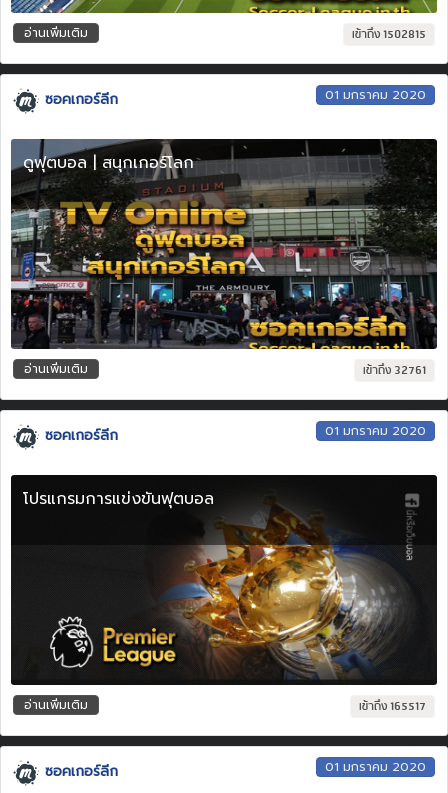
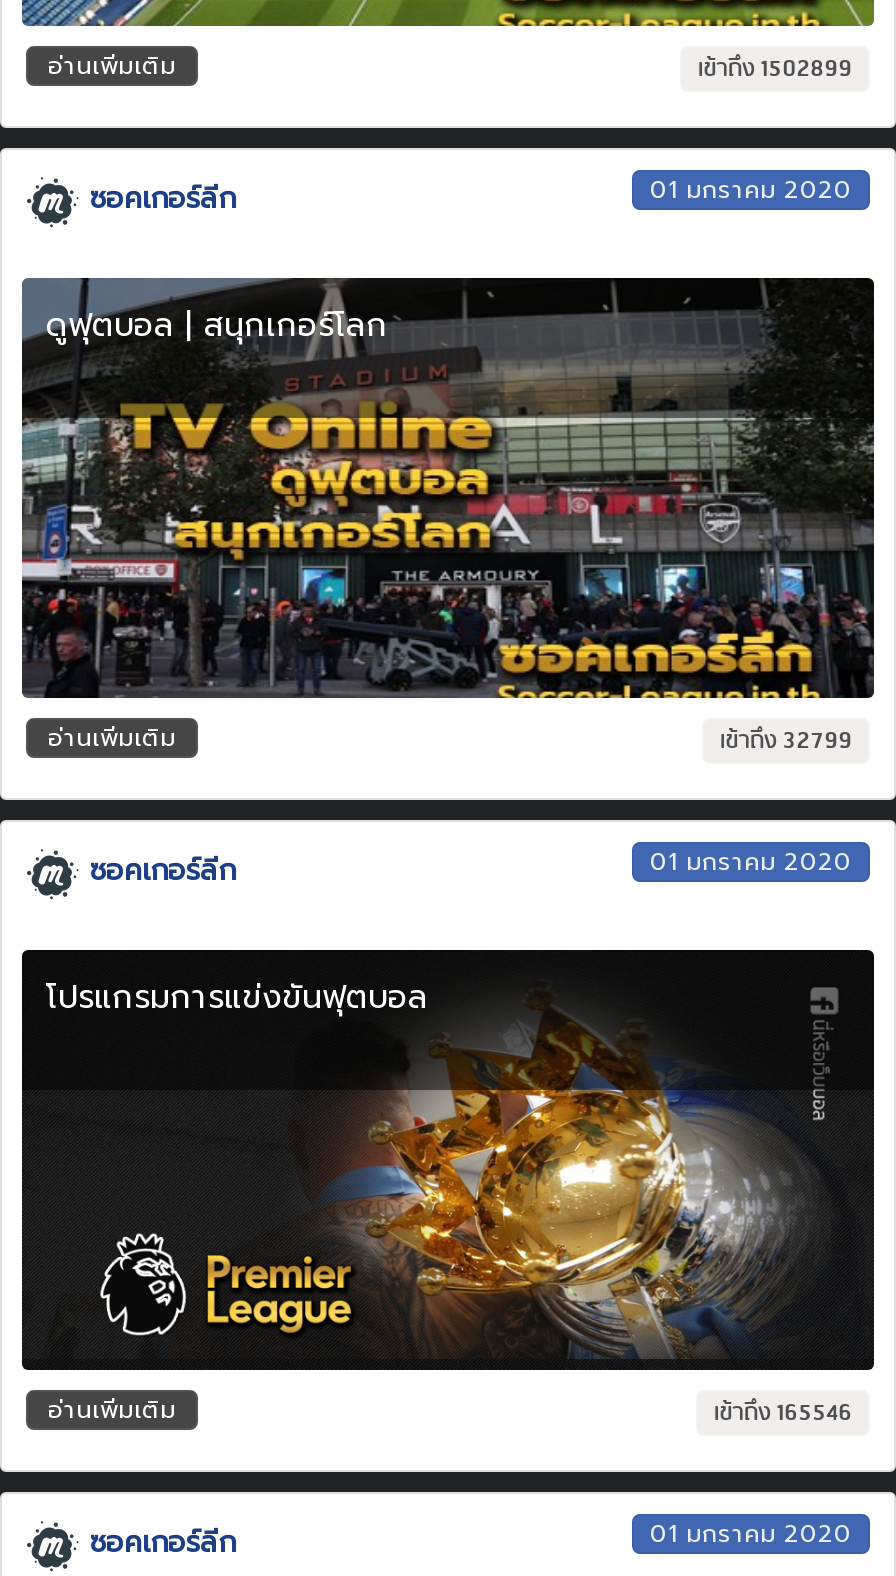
[352,25,426,44] เข้าถึง 1502815 -> [698,50,852,88] เข้าถึง 1502899
[363,361,426,380] เข้าถึง 32761 -> [720,722,852,760] เข้าถึง 32799
[359,697,426,716] เข้าถึง 165517 -> [714,1394,852,1432] เข้าถึง 165546

